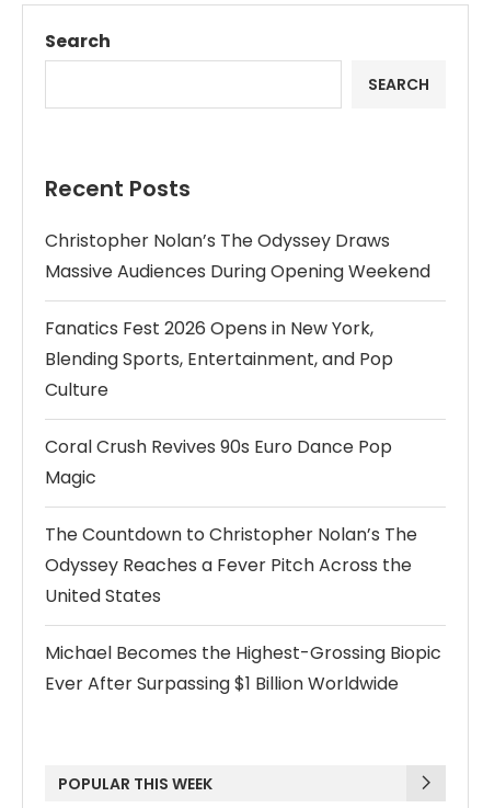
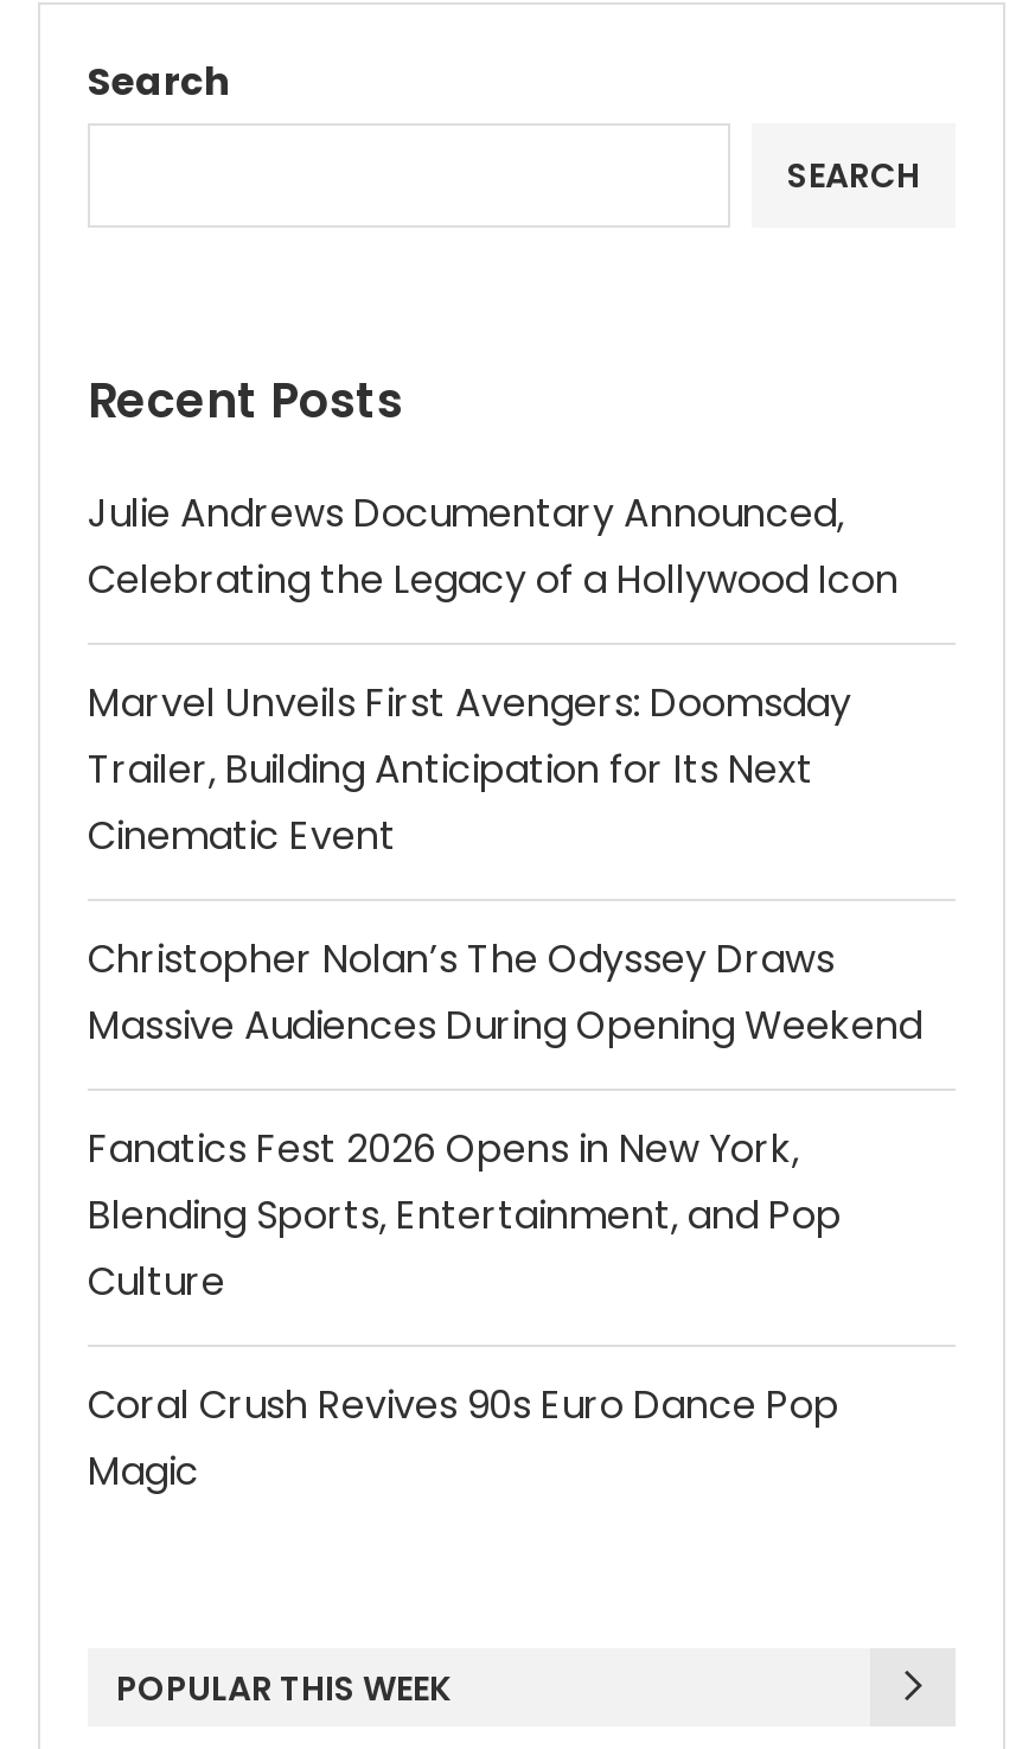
none -> [88,486,899,863] Julie Andrews Documentary Announced, | Celebrating the Legacy of a Hollywood Icon | Marvel Unveils First Avengers: Doomsday | Trailer, Building Anticipation for Its Next | Cinematic Event
moved [45,228,430,490] -> [88,932,922,1499]: Christopher Nolan’s The Odyssey Draws | Massive Audiences During Opening Weekend | Fanatics Fest 2026 Opens in New York, | Blending Sports, Entertainment, and Pop | Culture | Coral Crush Revives 90s Euro Dance Pop | Magic
[45,522,441,696] The Countdown to Christopher Nolan’s The | Odyssey Reaches a Fever Pitch Across the | United States | Michael Becomes the Highest-Grossing Biopic | Ever After Surpassing $1 Billion Worldwide -> none

